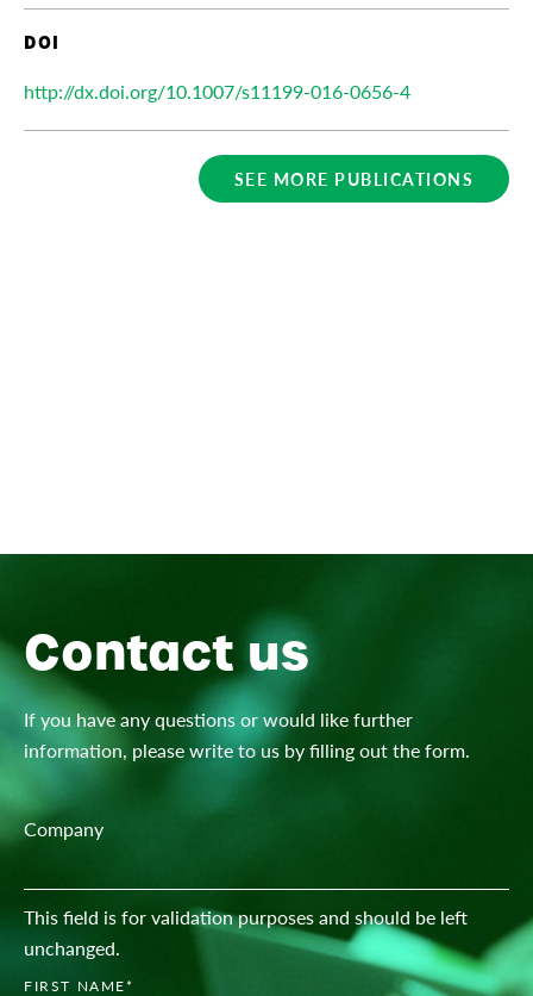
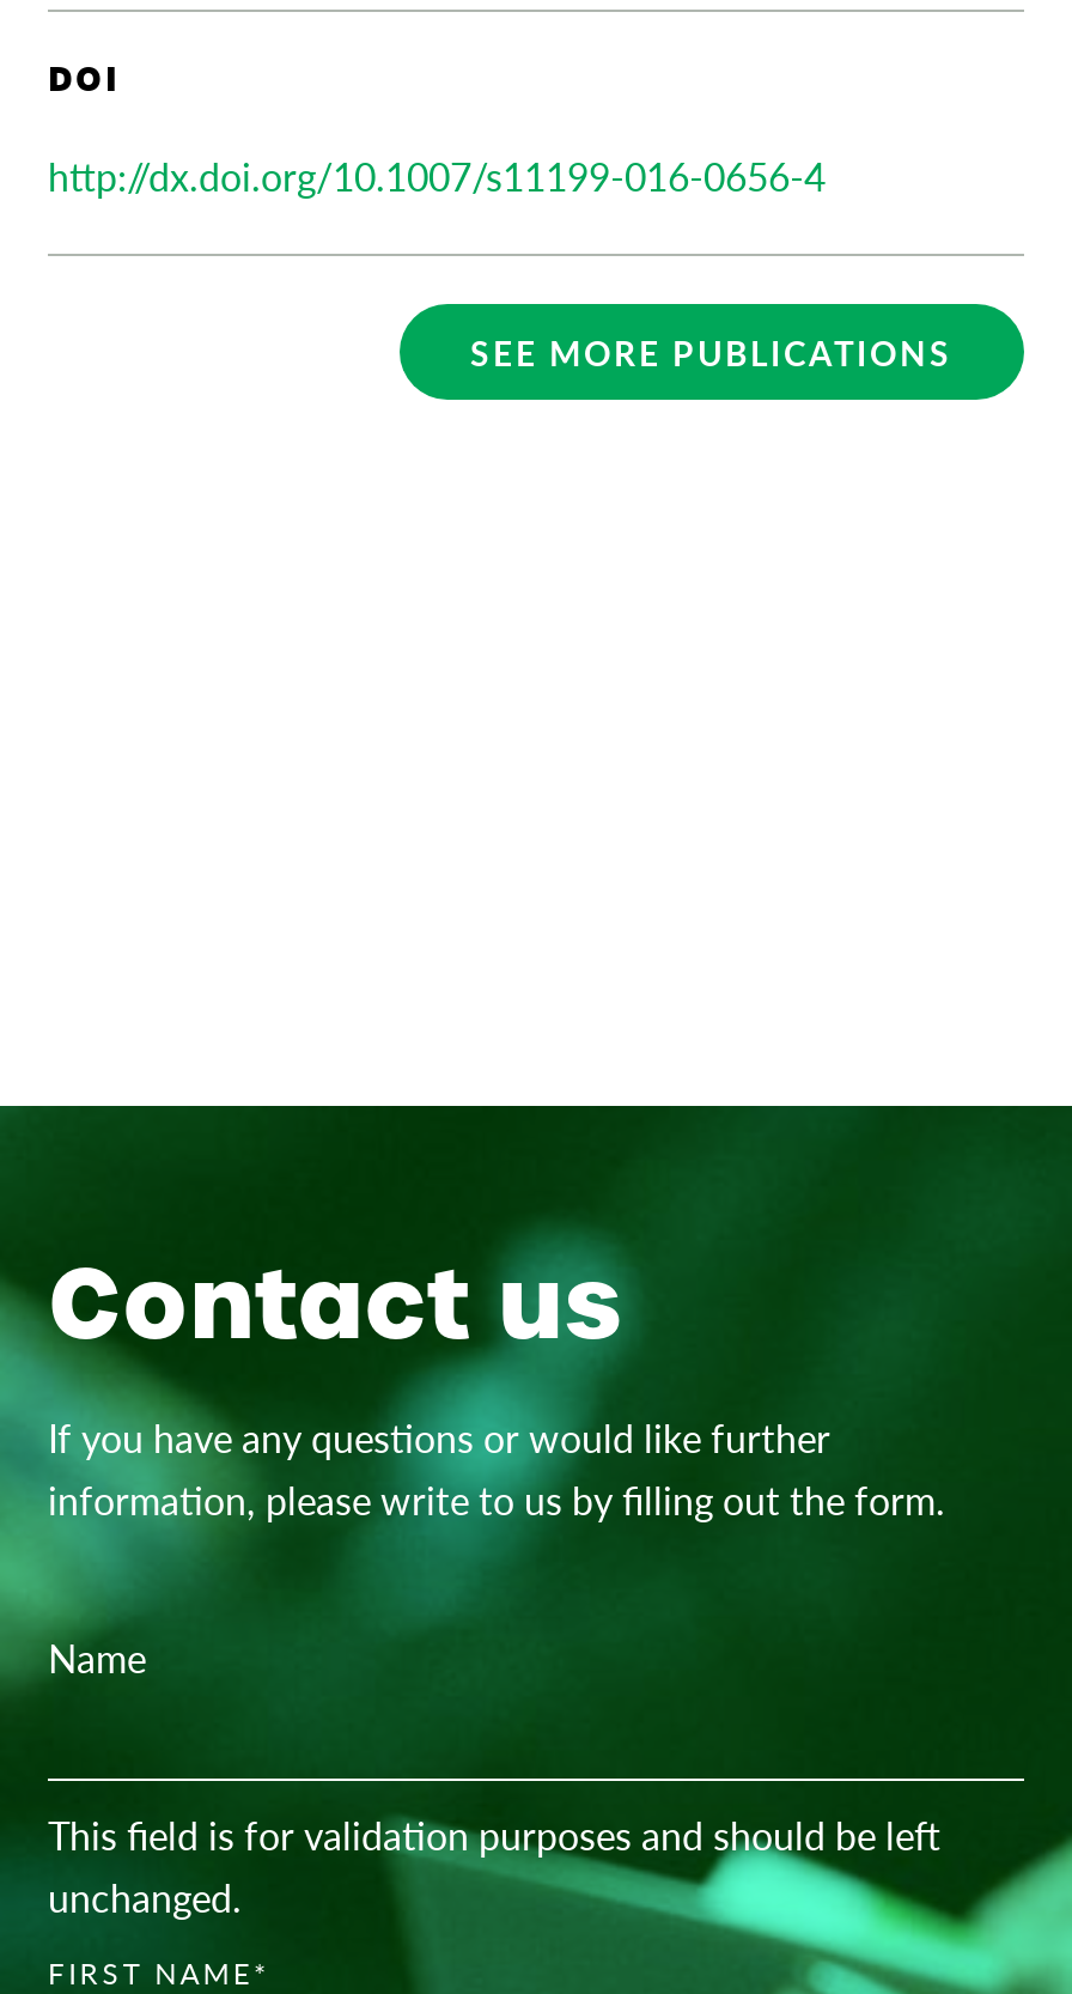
[24,815,104,842] Company -> [48,1629,146,1684] Name

